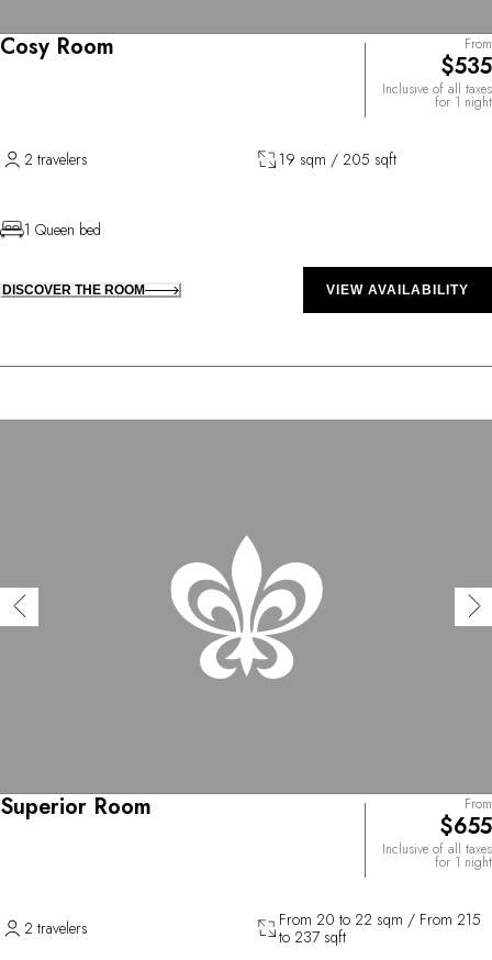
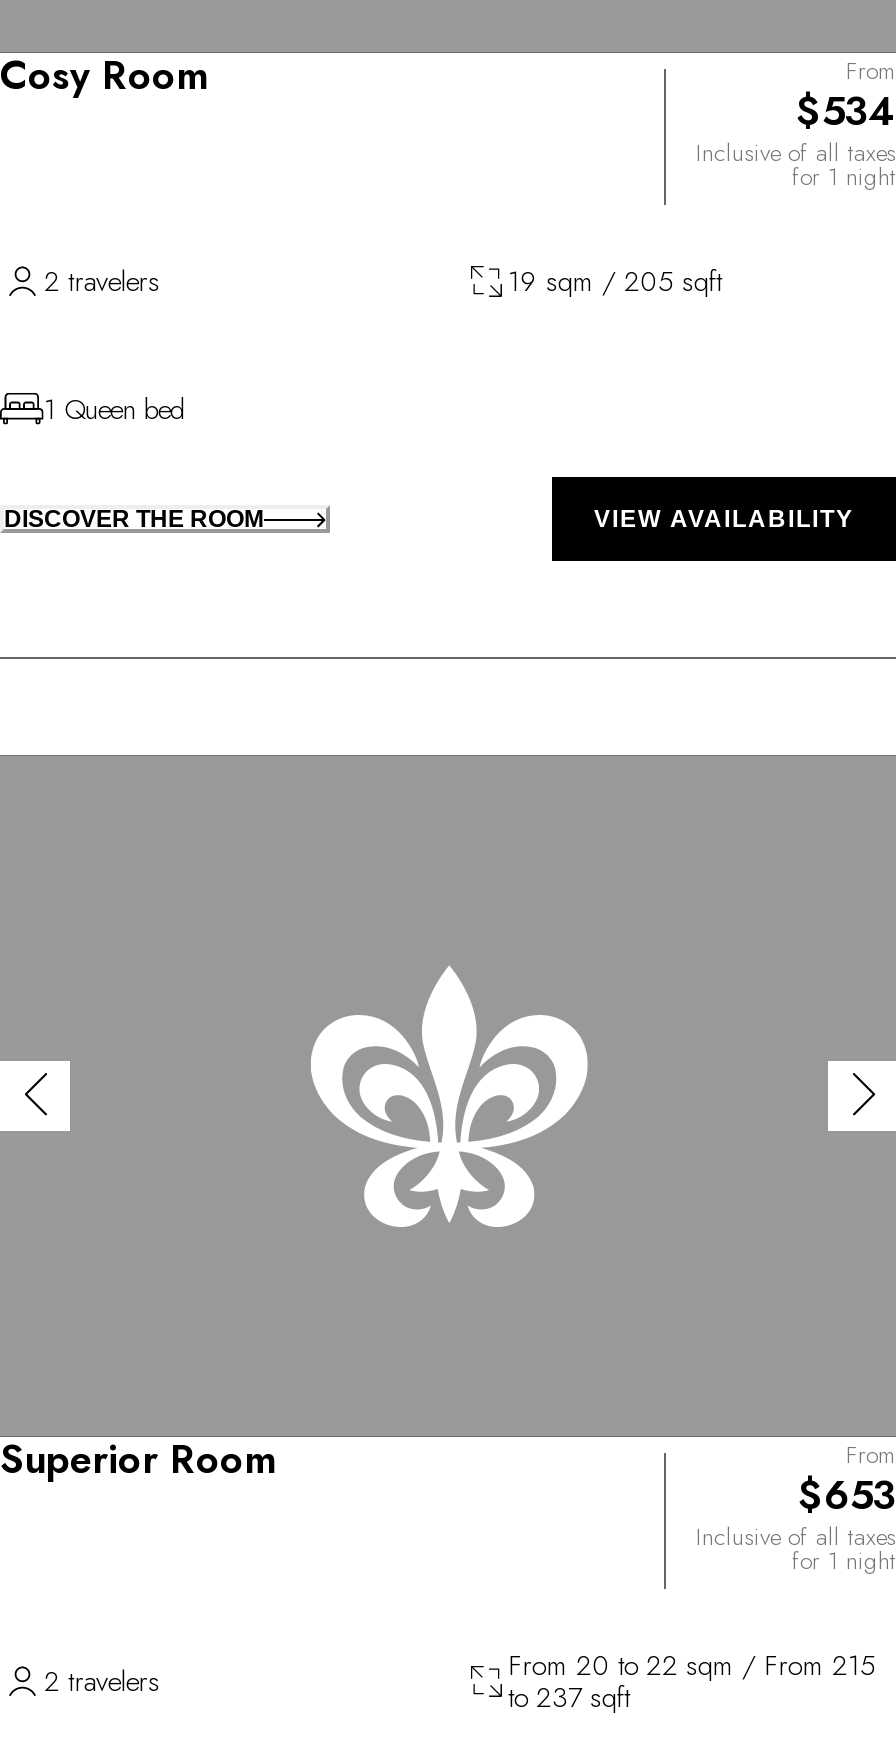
[440,51,492,82] $535 -> [796,83,896,141] $534
[439,811,492,842] $655 -> [798,1467,896,1525] $653

